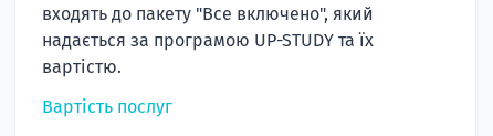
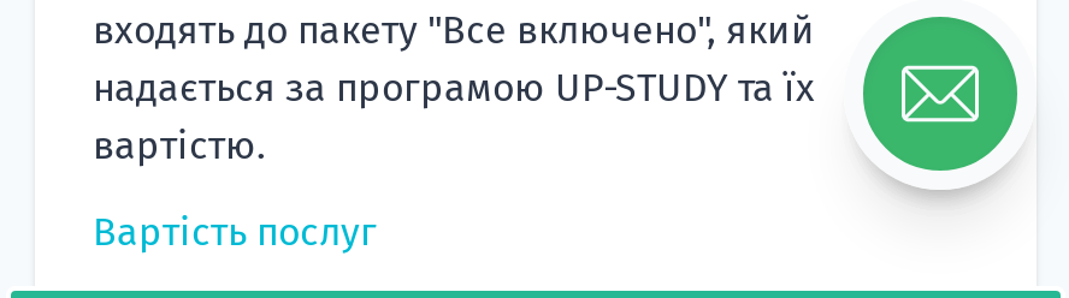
none -> [861,14,1020,207] [image]

